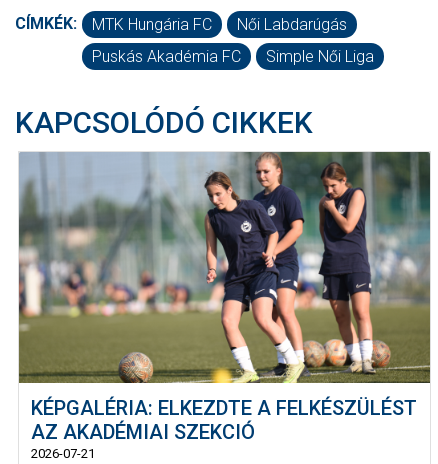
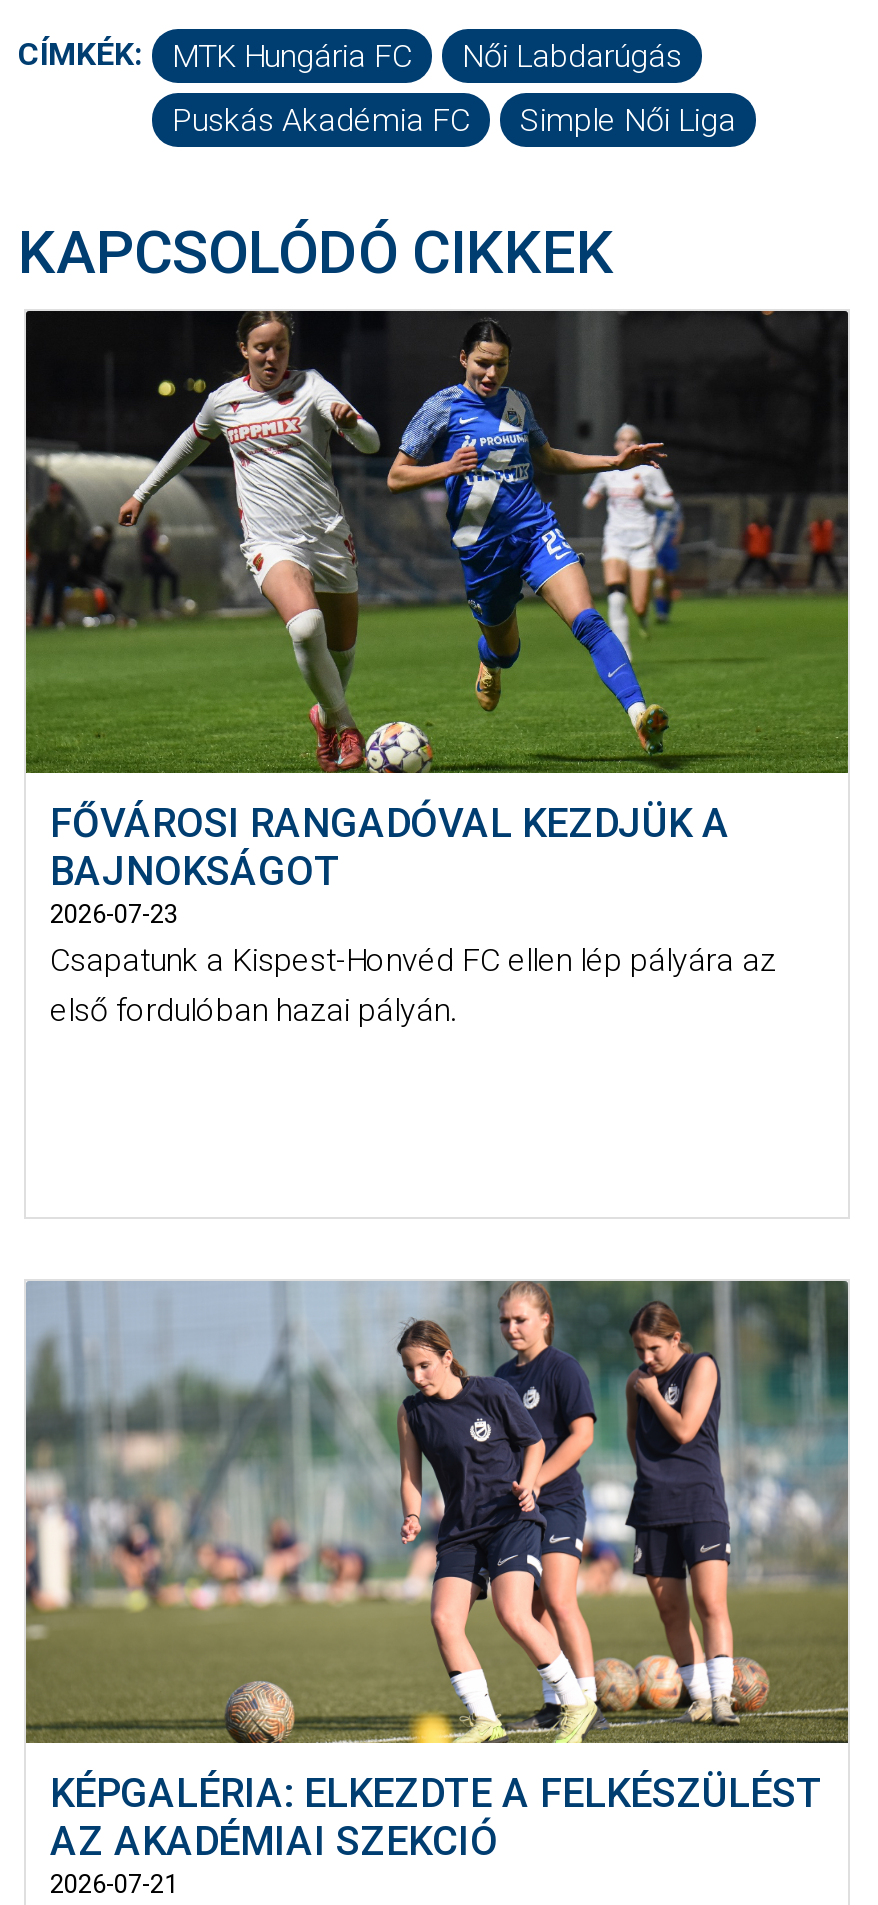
none -> [24,309,850,1029] [image] | FŐVÁROSI RANGADÓVAL KEZDJÜK A | BAJNOKSÁGOT | 2026-07-23 | Csapatunk a Kispest-Honvéd FC ellen lép pályára az | első fordulóban hazai pályán.

